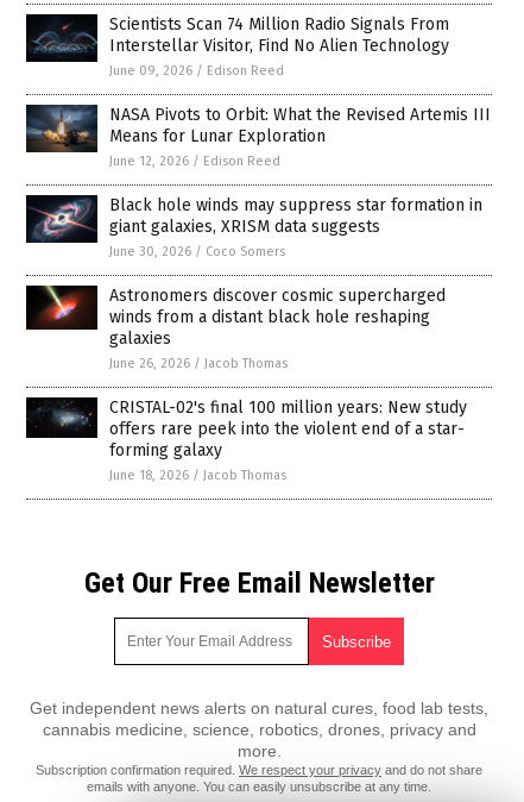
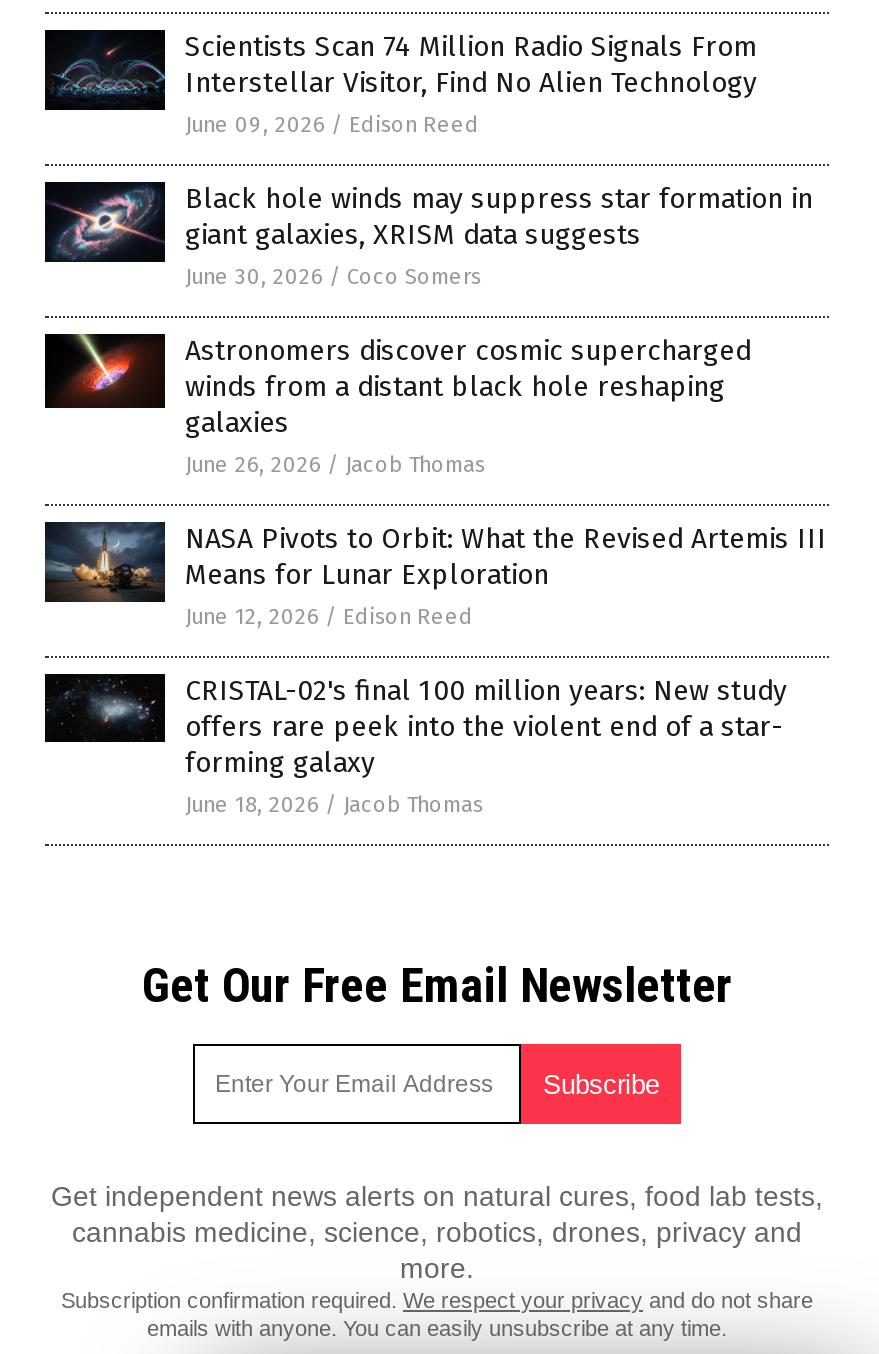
moved [26,105,491,169] -> [43,522,827,630]: [image] | NASA Pivots to Orbit: What the Revised Artemis III | Means for Lunar Exploration | June 12, 2026 / Edison Reed
moved [27,189,482,371] -> [47,172,813,478]: [image] | Black hole winds may suppress star formation in | giant galaxies, XRISM data suggests | June 30, 2026 / Coco Somers | Astronomers discover cosmic supercharged | winds from a distant black hole reshaping | galaxies | June 26, 2026 / Jacob Thomas

